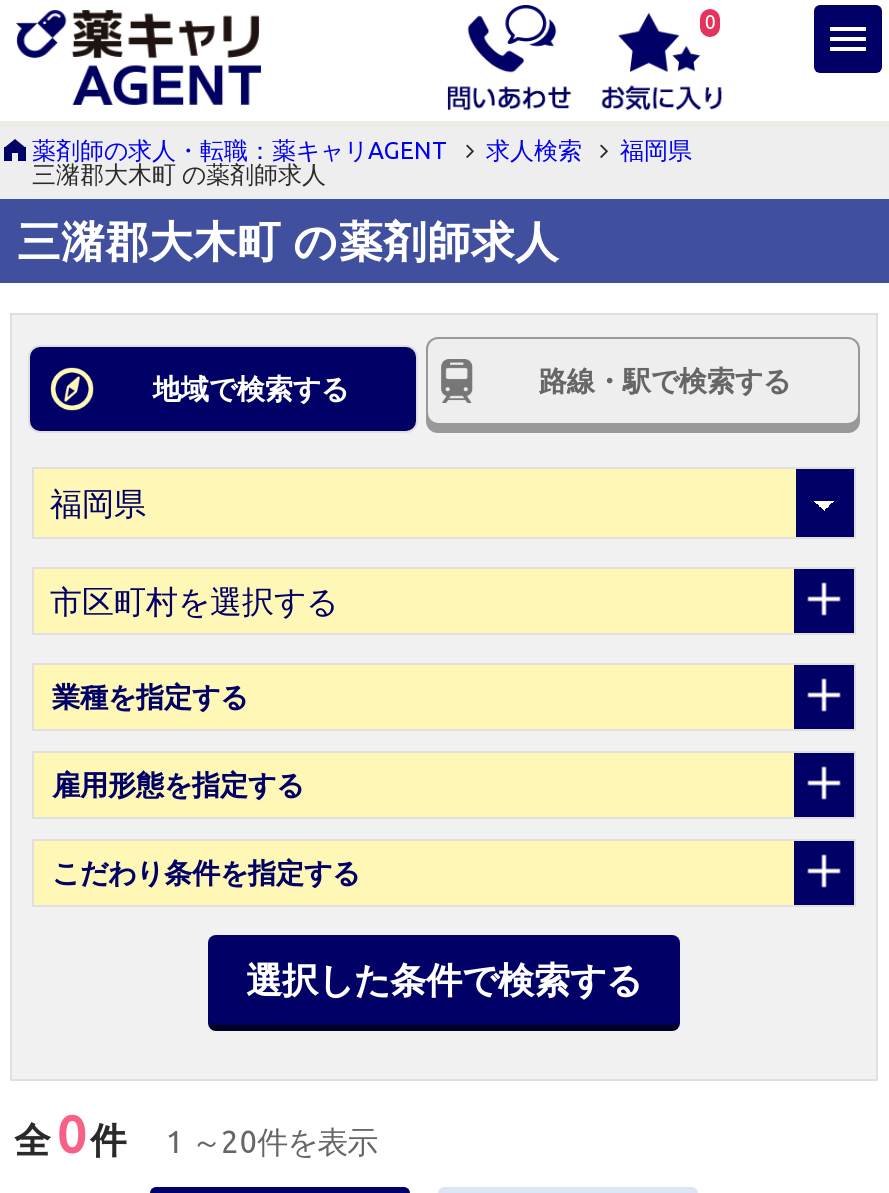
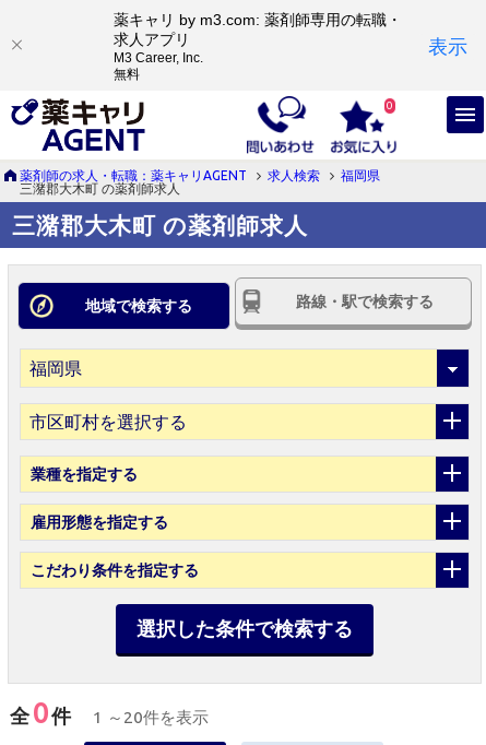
none -> [114,10,402,81] 薬キャリ by m3.com: 薬剤師専用の転職・ | 求人アプリ | M3 Career, Inc. | 無料
none -> [428,36,467,58] 表示

